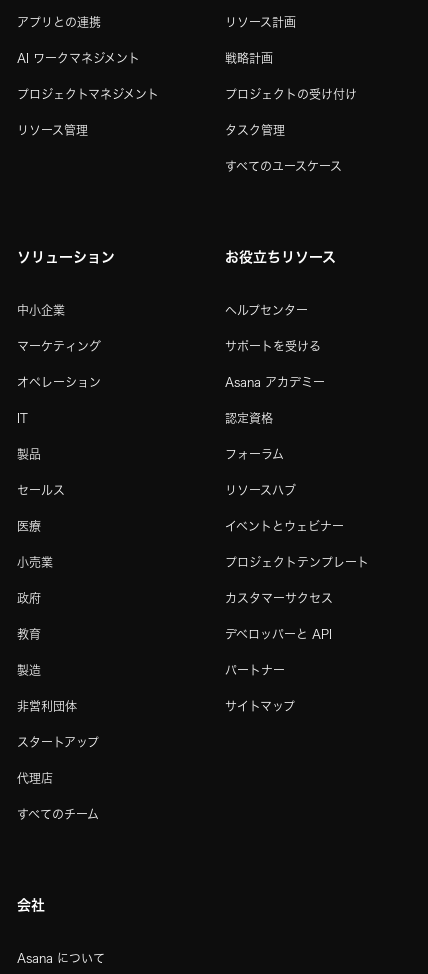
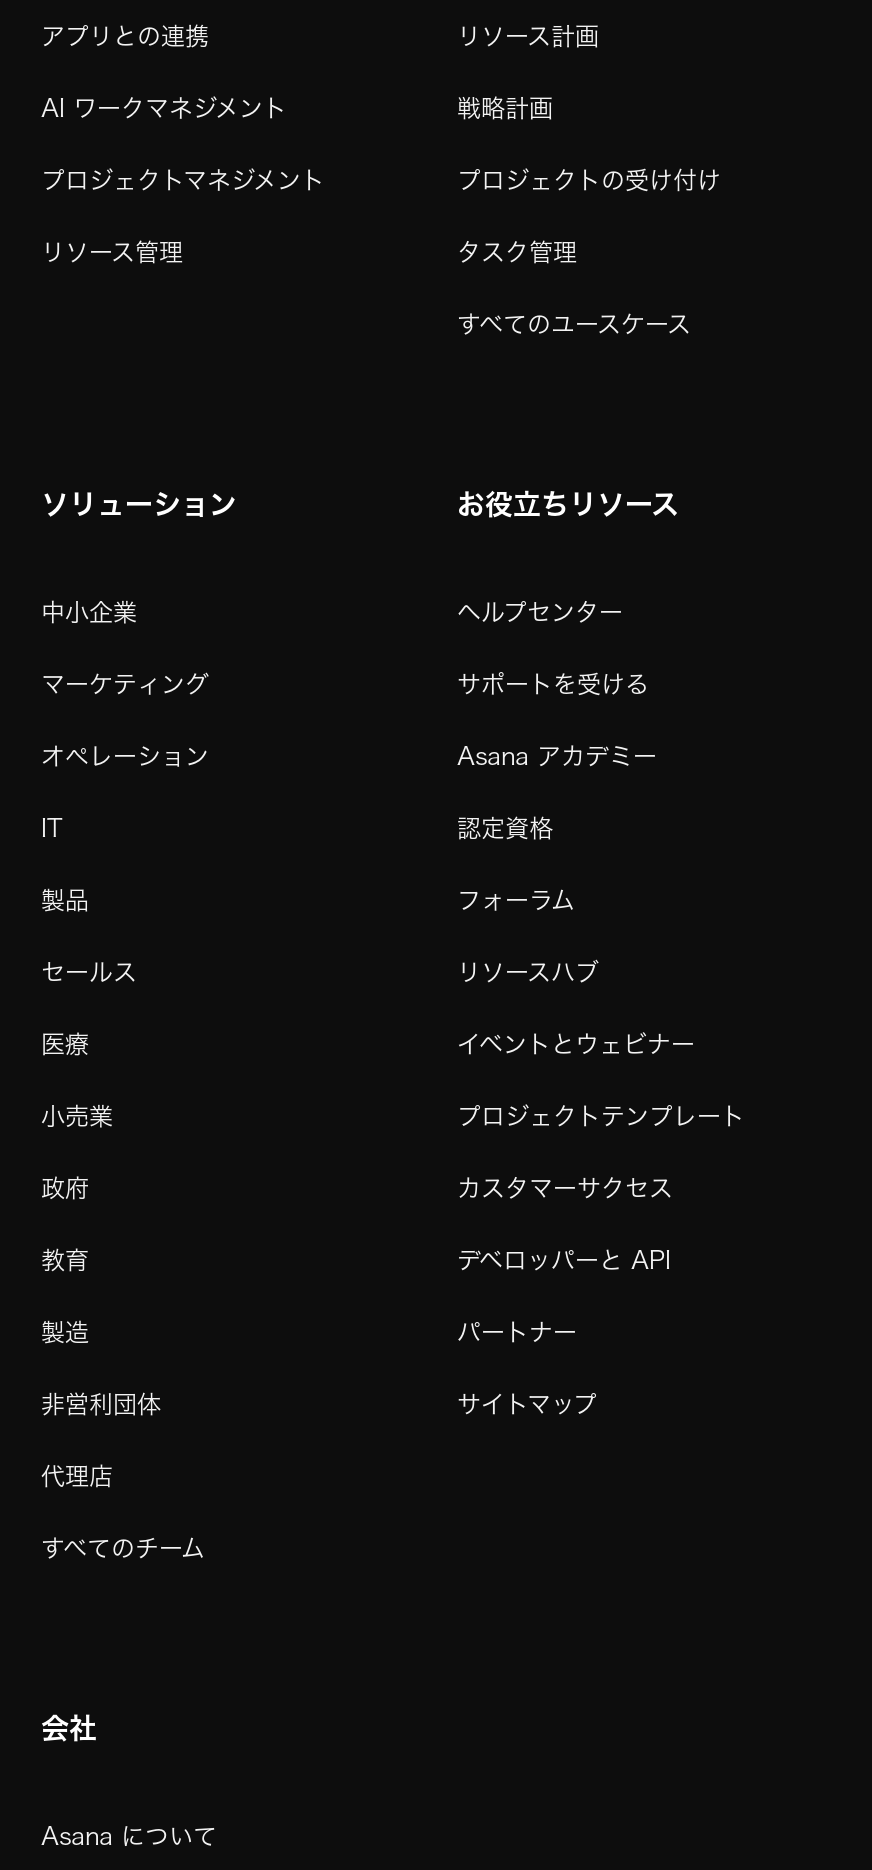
[17,735,99,747] スタートアップ -> none

